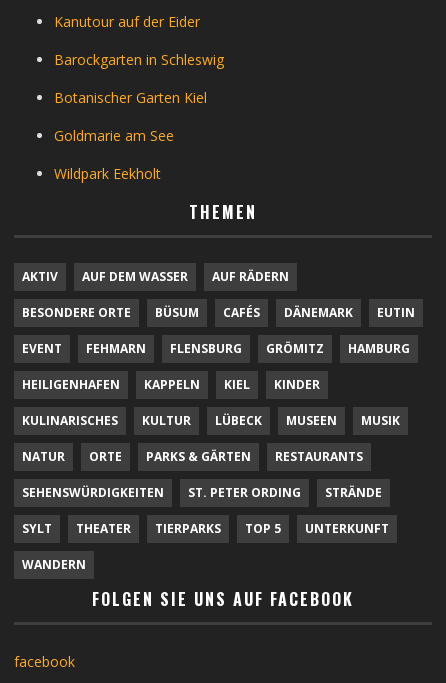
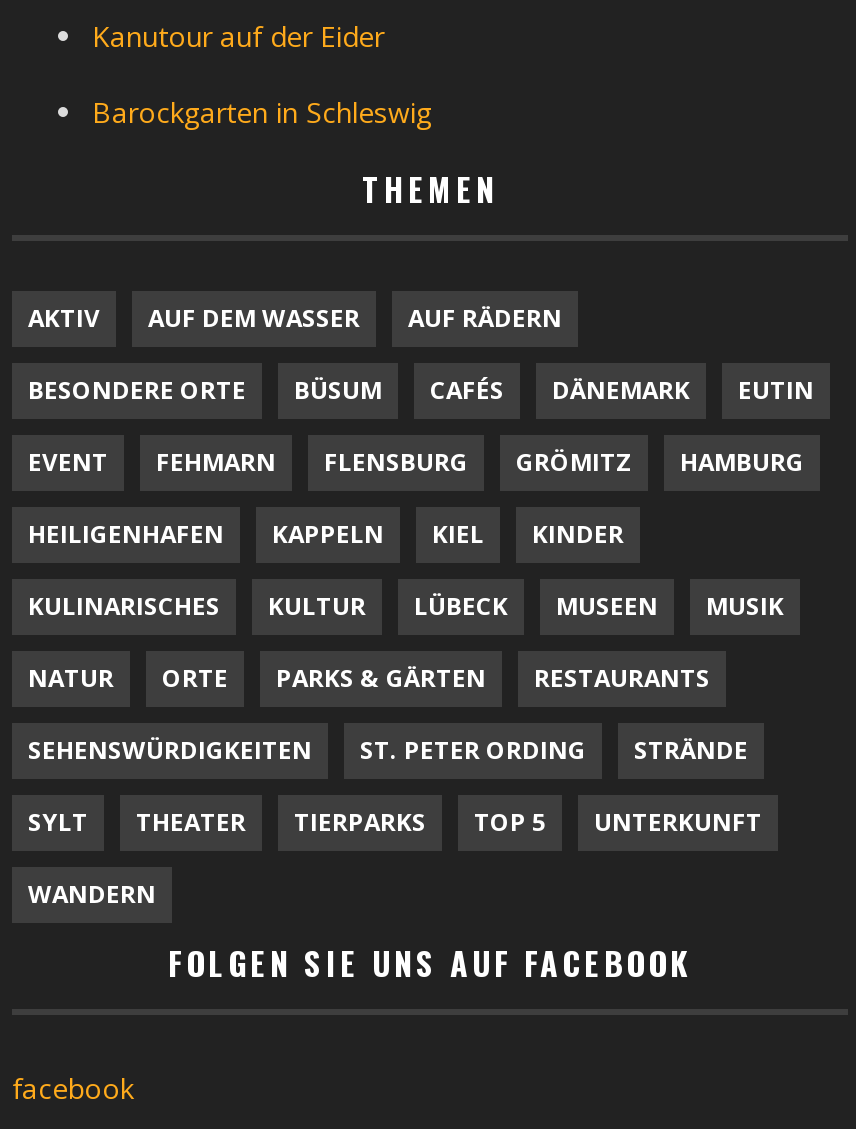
[54,87,207,182] Botanischer Garten Kiel | Goldmarie am See | Wildpark Eekholt -> none

